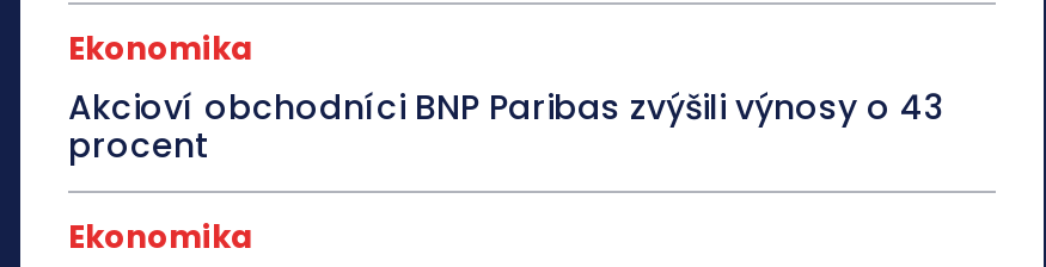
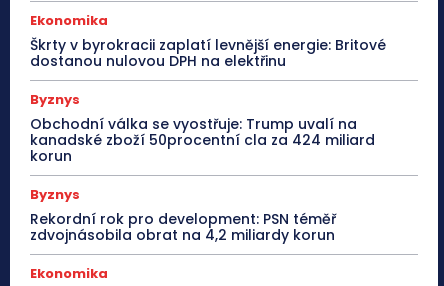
[68,84,946,170] Akcioví obchodníci BNP Paribas zvýšili výnosy o 43 | procent -> [30,35,386,245] Škrty v byrokracii zaplatí levnější energie: Britové | dostanou nulovou DPH na elektřinu | Byznys | Obchodní válka se vyostřuje: Trump uvalí na | kanadské zboží 50procentní cla za 424 miliard | korun | Byznys | Rekordní rok pro development: PSN téměř | zdvojnásobila obrat na 4,2 miliardy korun

